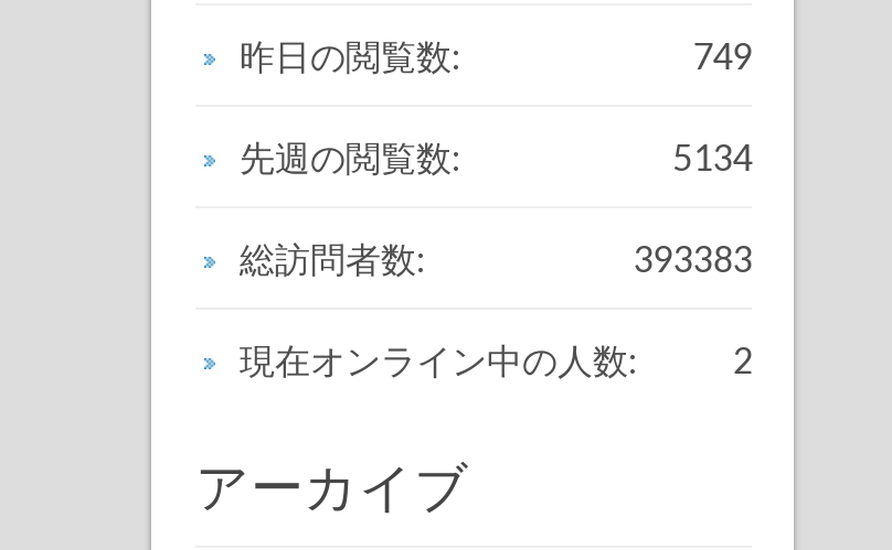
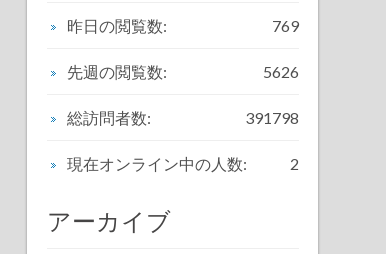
[693,34,752,75] 749 -> [272,16,299,35] 769
[673,135,752,177] 5134 -> [263,62,299,81] 5626
[633,236,752,278] 393383 -> [245,108,299,127] 391798

